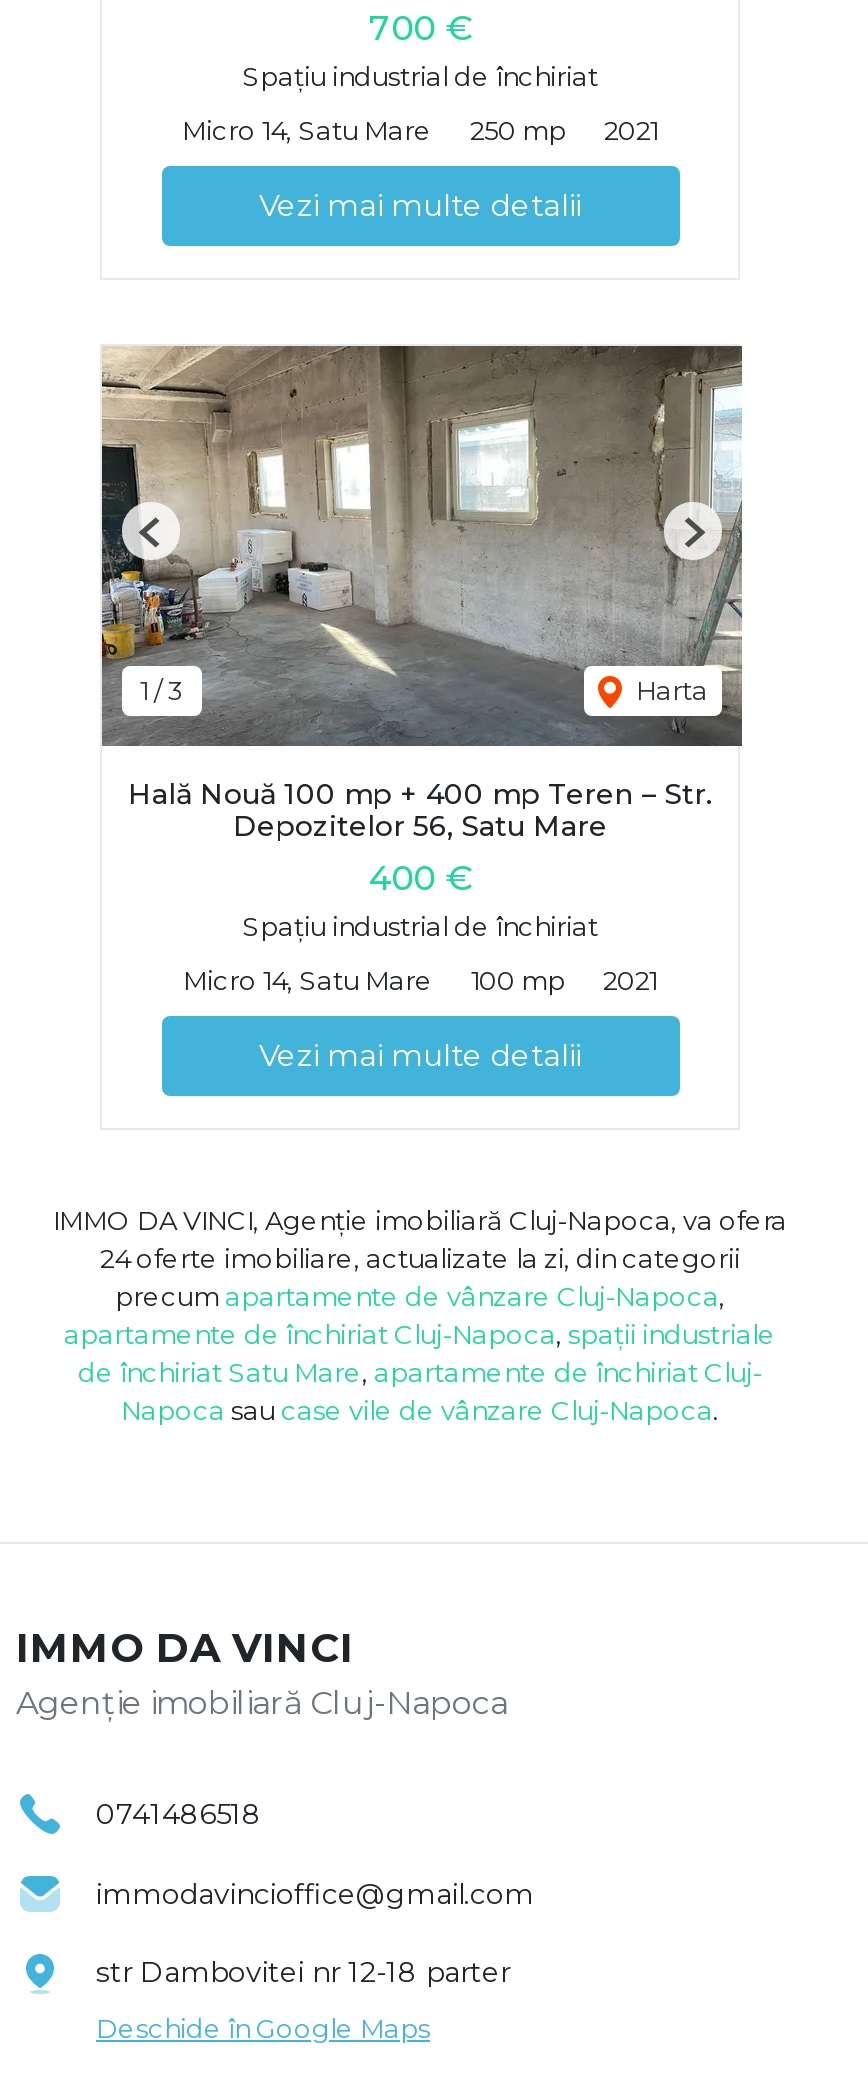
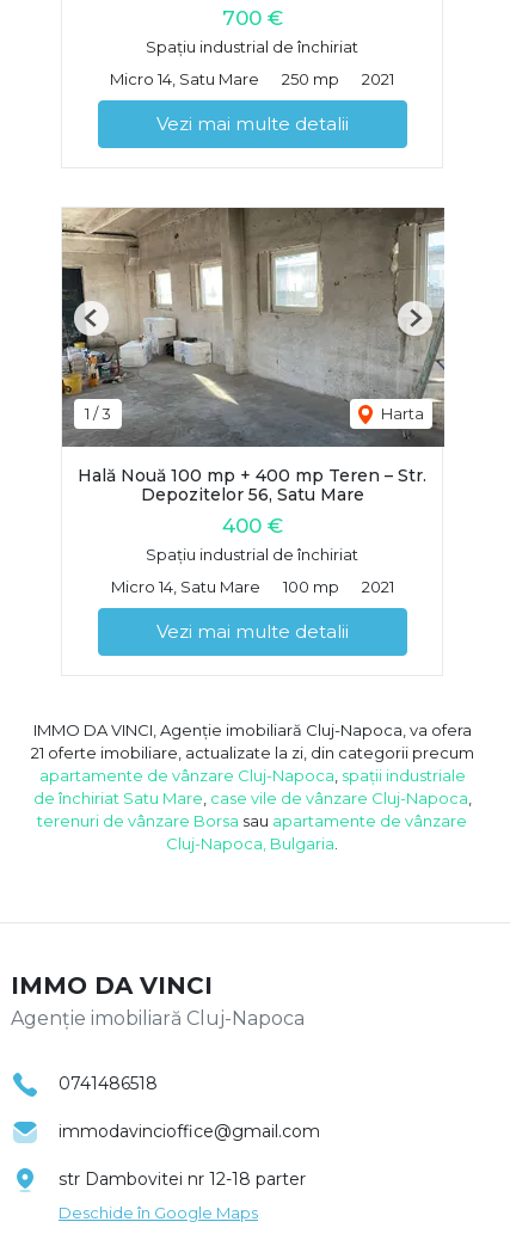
[64,1242,776,1426] 24 oferte imobiliare, actualizate la zi, din categorii | precum apartamente de vânzare Cluj-Napoca, | apartamente de închiriat Cluj-Napoca, spații industriale | de închiriat Satu Mare, apartamente de închiriat Cluj- | Napoca sau case vile de vânzare Cluj-Napoca. -> [30,743,474,852] 21 oferte imobiliare, actualizate la zi, din categorii precum | apartamente de vânzare Cluj-Napoca, spații industriale | de închiriat Satu Mare, case vile de vânzare Cluj-Napoca, | terenuri de vânzare Borsa sau apartamente de vânzare | Cluj-Napoca, Bulgaria.

